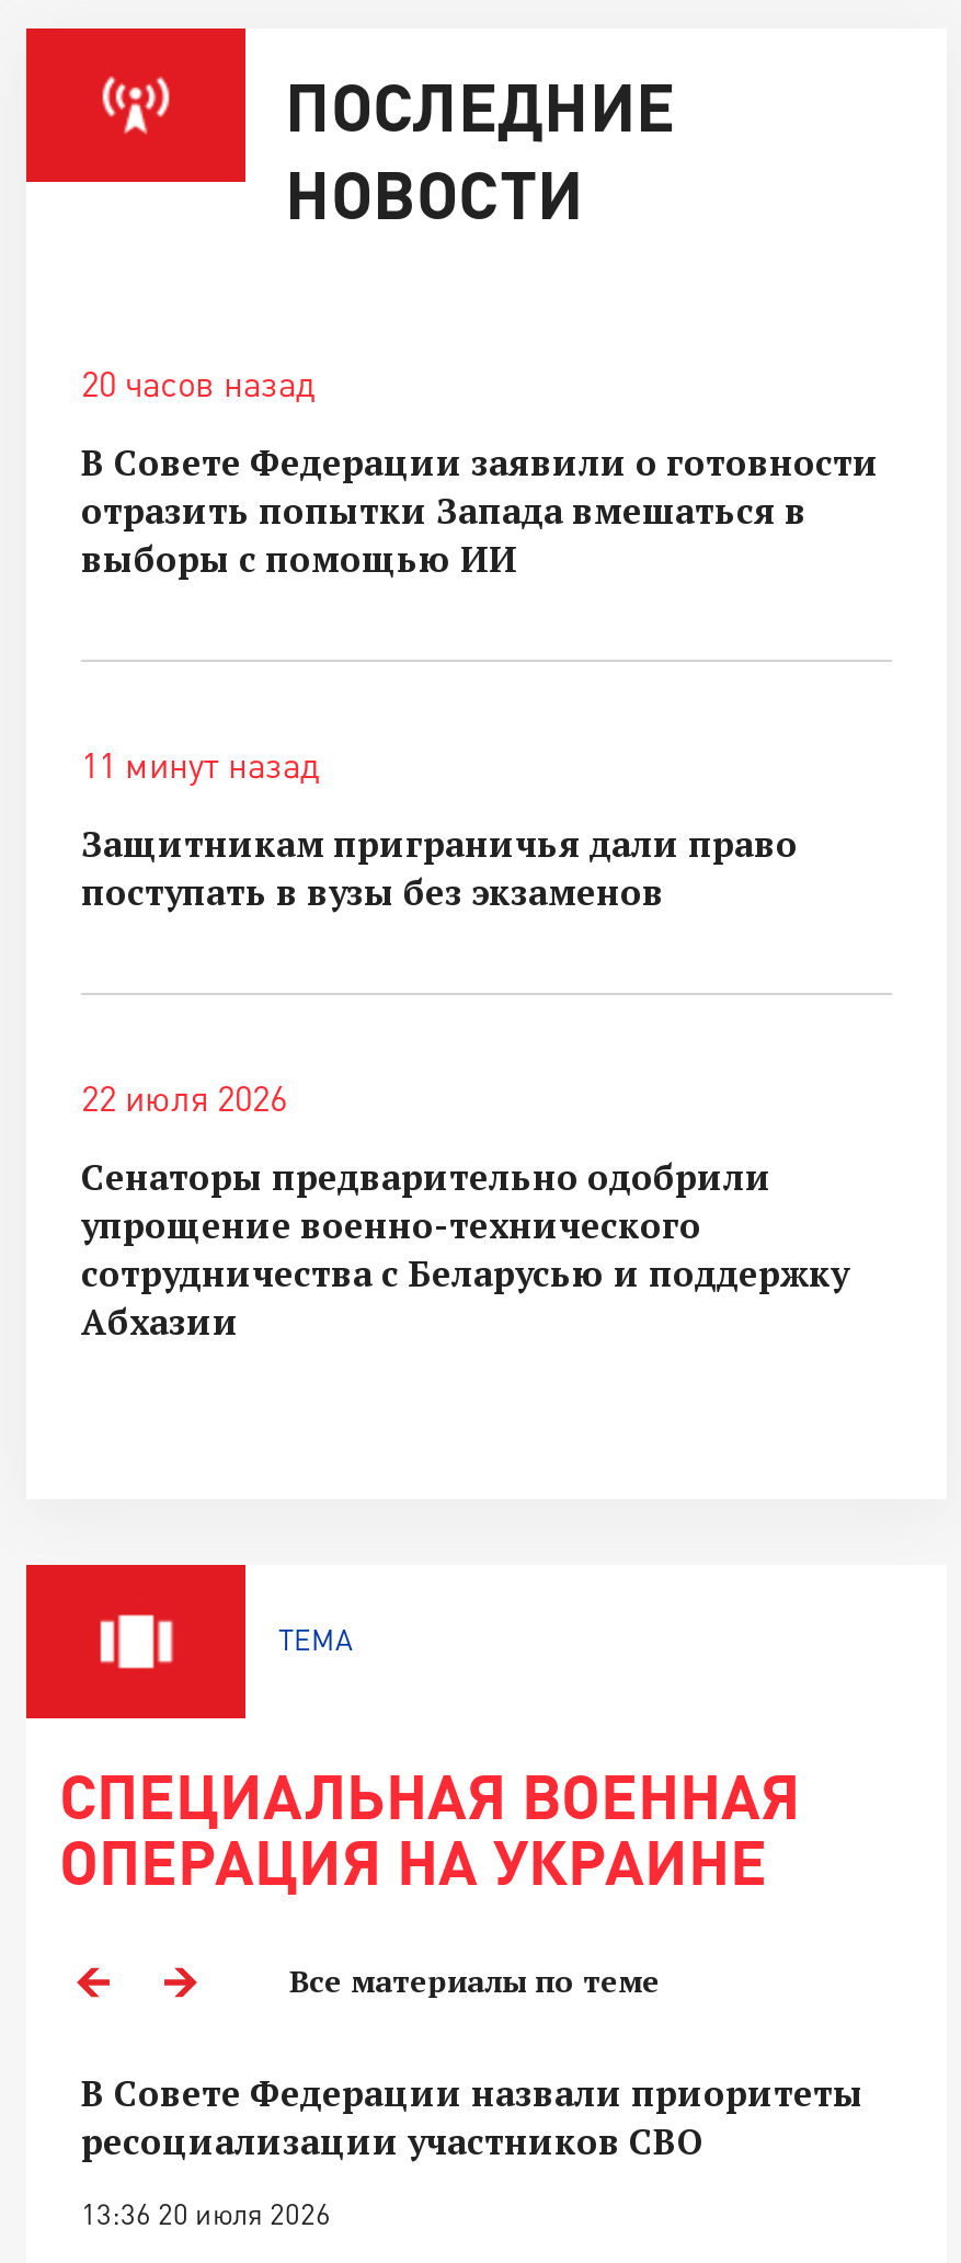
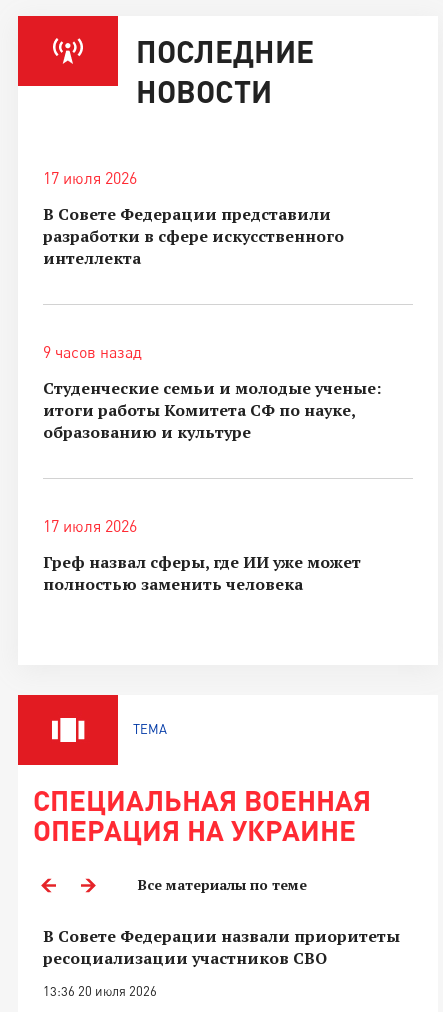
[81,362,316,405] 20 часов назад -> [43,168,137,188] 17 июля 2026
[81,438,879,583] В Совете Федерации заявили о готовности | отразить попытки Запада вмешаться в | выборы с помощью ИИ -> [43,203,344,269] В Совете Федерации представили | разработки в сфере искусственного | интеллекта
[81,743,320,787] 11 минут назад -> [43,342,142,362] 9 часов назад
[81,820,798,916] Защитникам приграничья дали право | поступать в вузы без экзаменов -> [43,377,381,443] Студенческие семьи и молодые ученые: | итоги работы Комитета СФ по науке, | образованию и культуре
[81,1076,287,1120] 22 июля 2026 -> [43,516,137,536] 17 июля 2026
[81,1153,848,1346] Сенаторы предварительно одобрили | упрощение военно-технического | сотрудничества с Беларусью и поддержку | Абхазии -> [43,551,361,595] Греф назвал сферы, где ИИ уже может | полностью заменить человека

